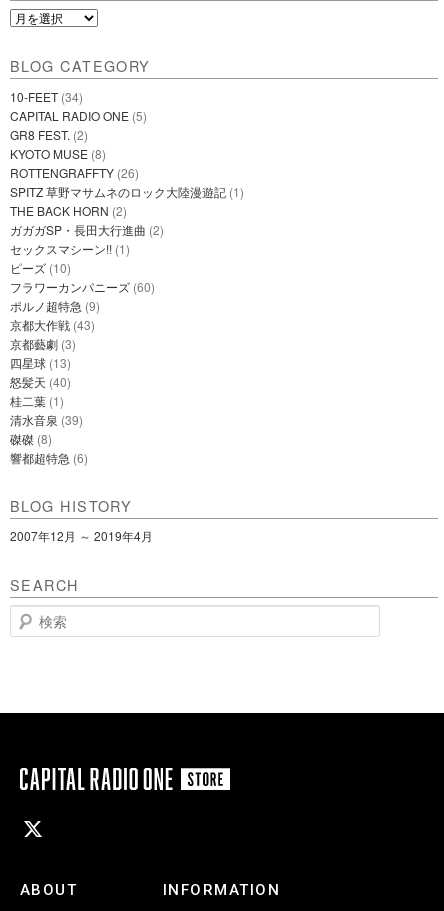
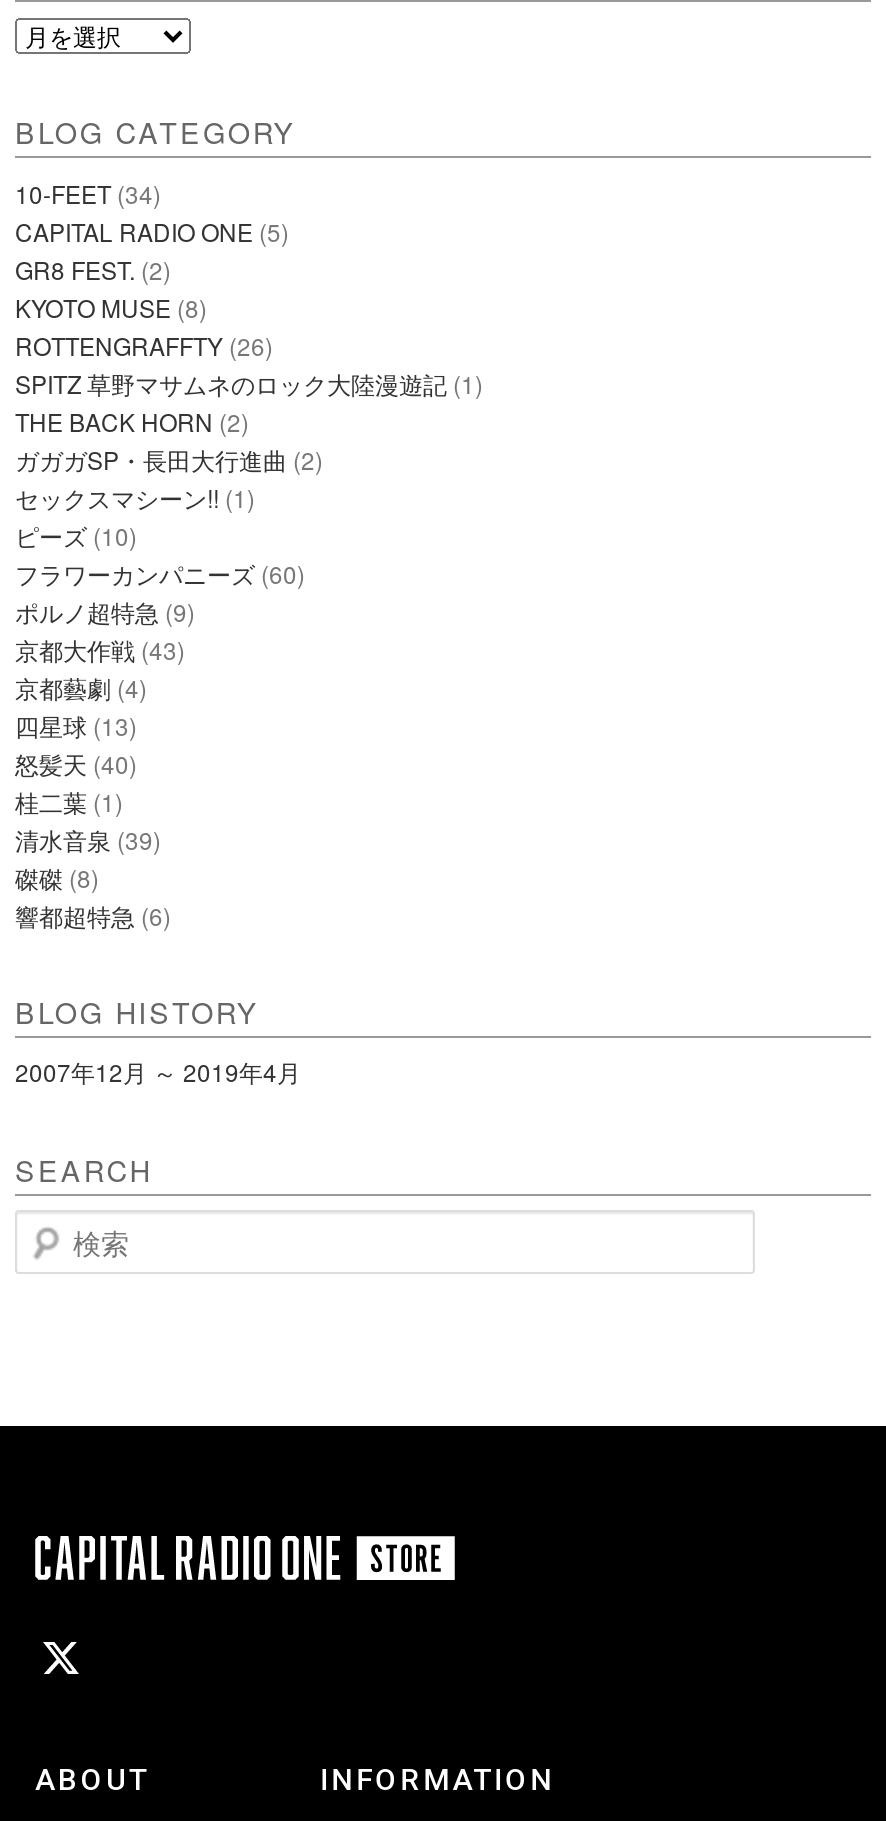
[10,335,76,352] 京都藝劇(3) -> [15,669,147,703] 京都藝劇(4)

